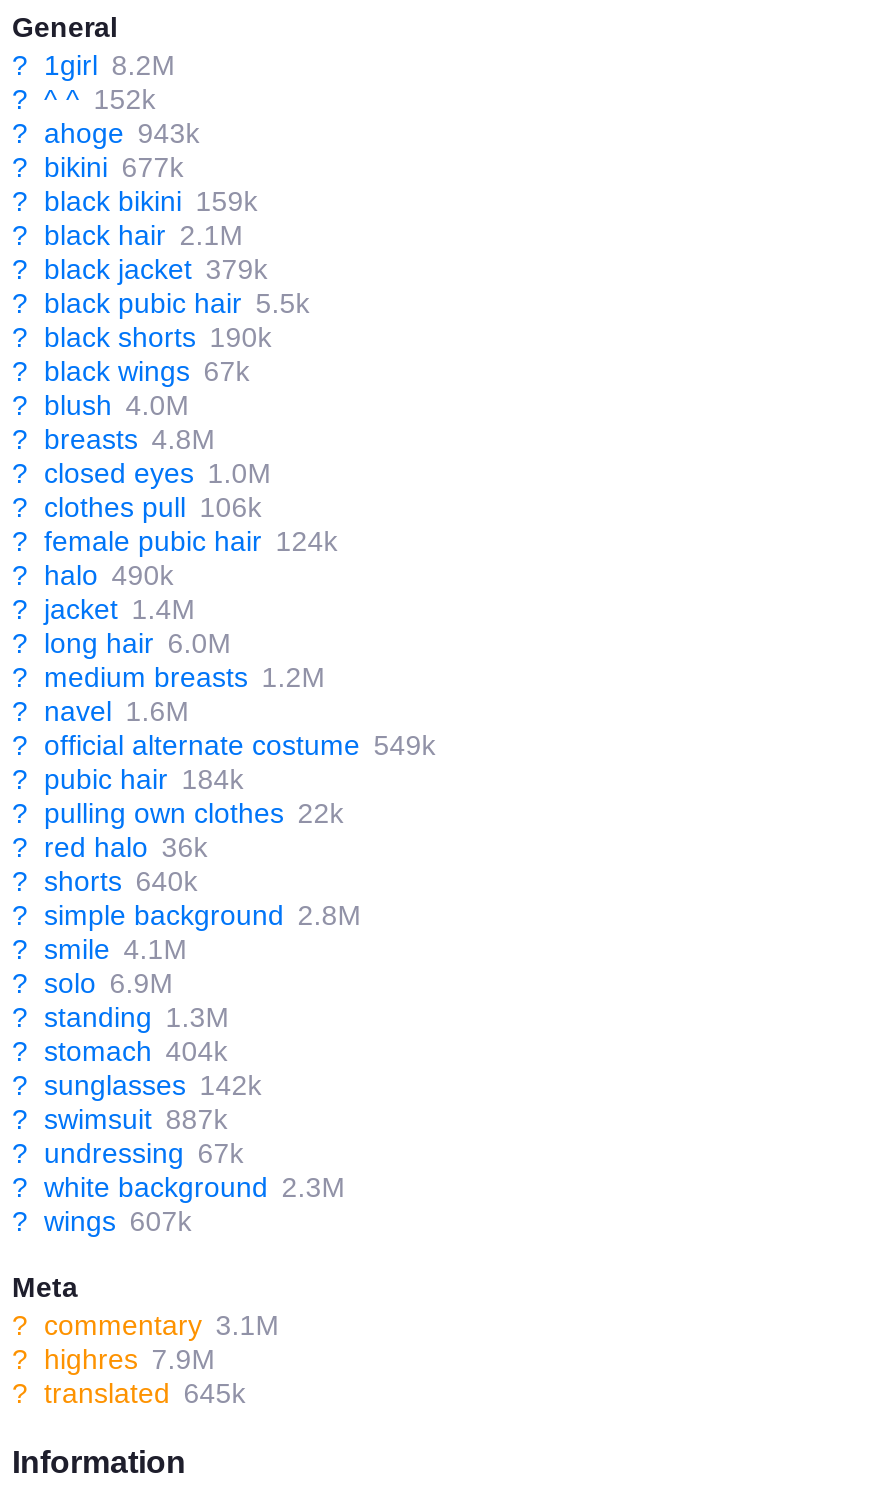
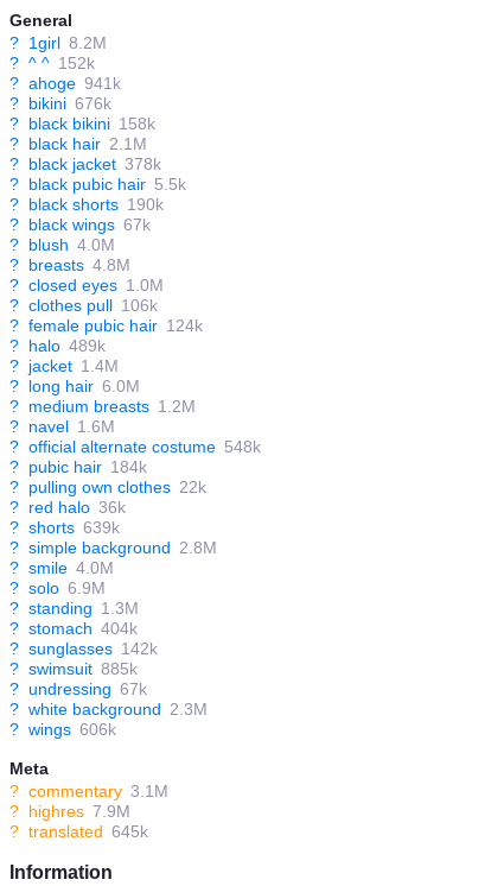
[12,117,200,149] ? ahoge 943k -> [9,73,121,92] ? ahoge 941k
[12,151,184,183] ? bikini 677k -> [9,94,111,113] ? bikini 676k
[12,185,258,217] ? black bikini 159k -> [9,114,155,133] ? black bikini 158k
[12,253,268,285] ? black jacket 379k -> [9,154,161,173] ? black jacket 378k
[12,559,174,591] ? halo 490k -> [9,336,105,355] ? halo 489k
[12,729,436,761] ? official alternate costume 549k -> [9,437,261,456] ? official alternate costume 548k
[12,865,198,897] ? shorts 640k -> [9,518,120,537] ? shorts 639k
[12,933,188,965] ? smile 4.1M -> [9,558,114,577] ? smile 4.0M
[12,1103,228,1135] ? swimsuit 887k -> [9,659,137,678] ? swimsuit 885k
[12,1205,192,1237] ? wings 607k -> [9,719,116,738] ? wings 606k

